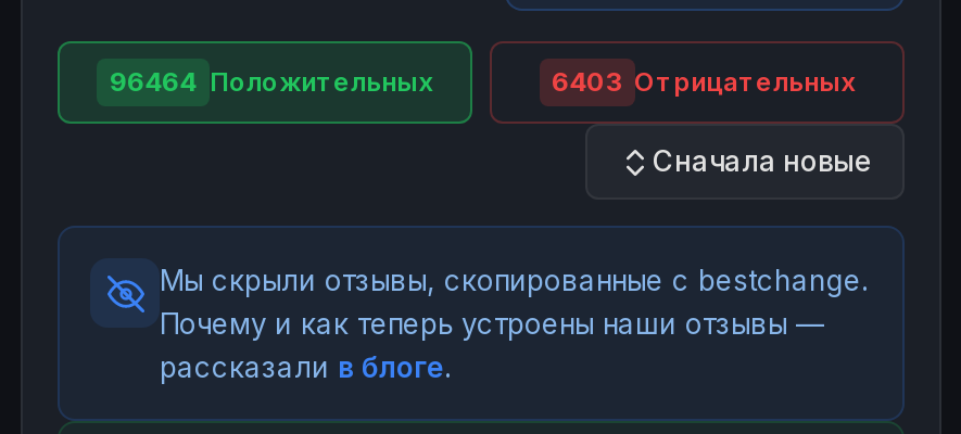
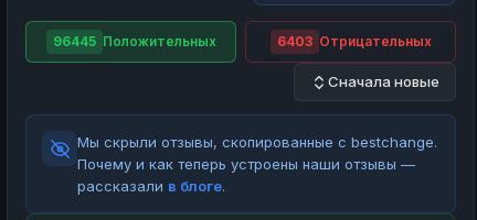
[110,65,433,98] 96464 Положительных -> [52,33,216,50] 96445 Положительных

